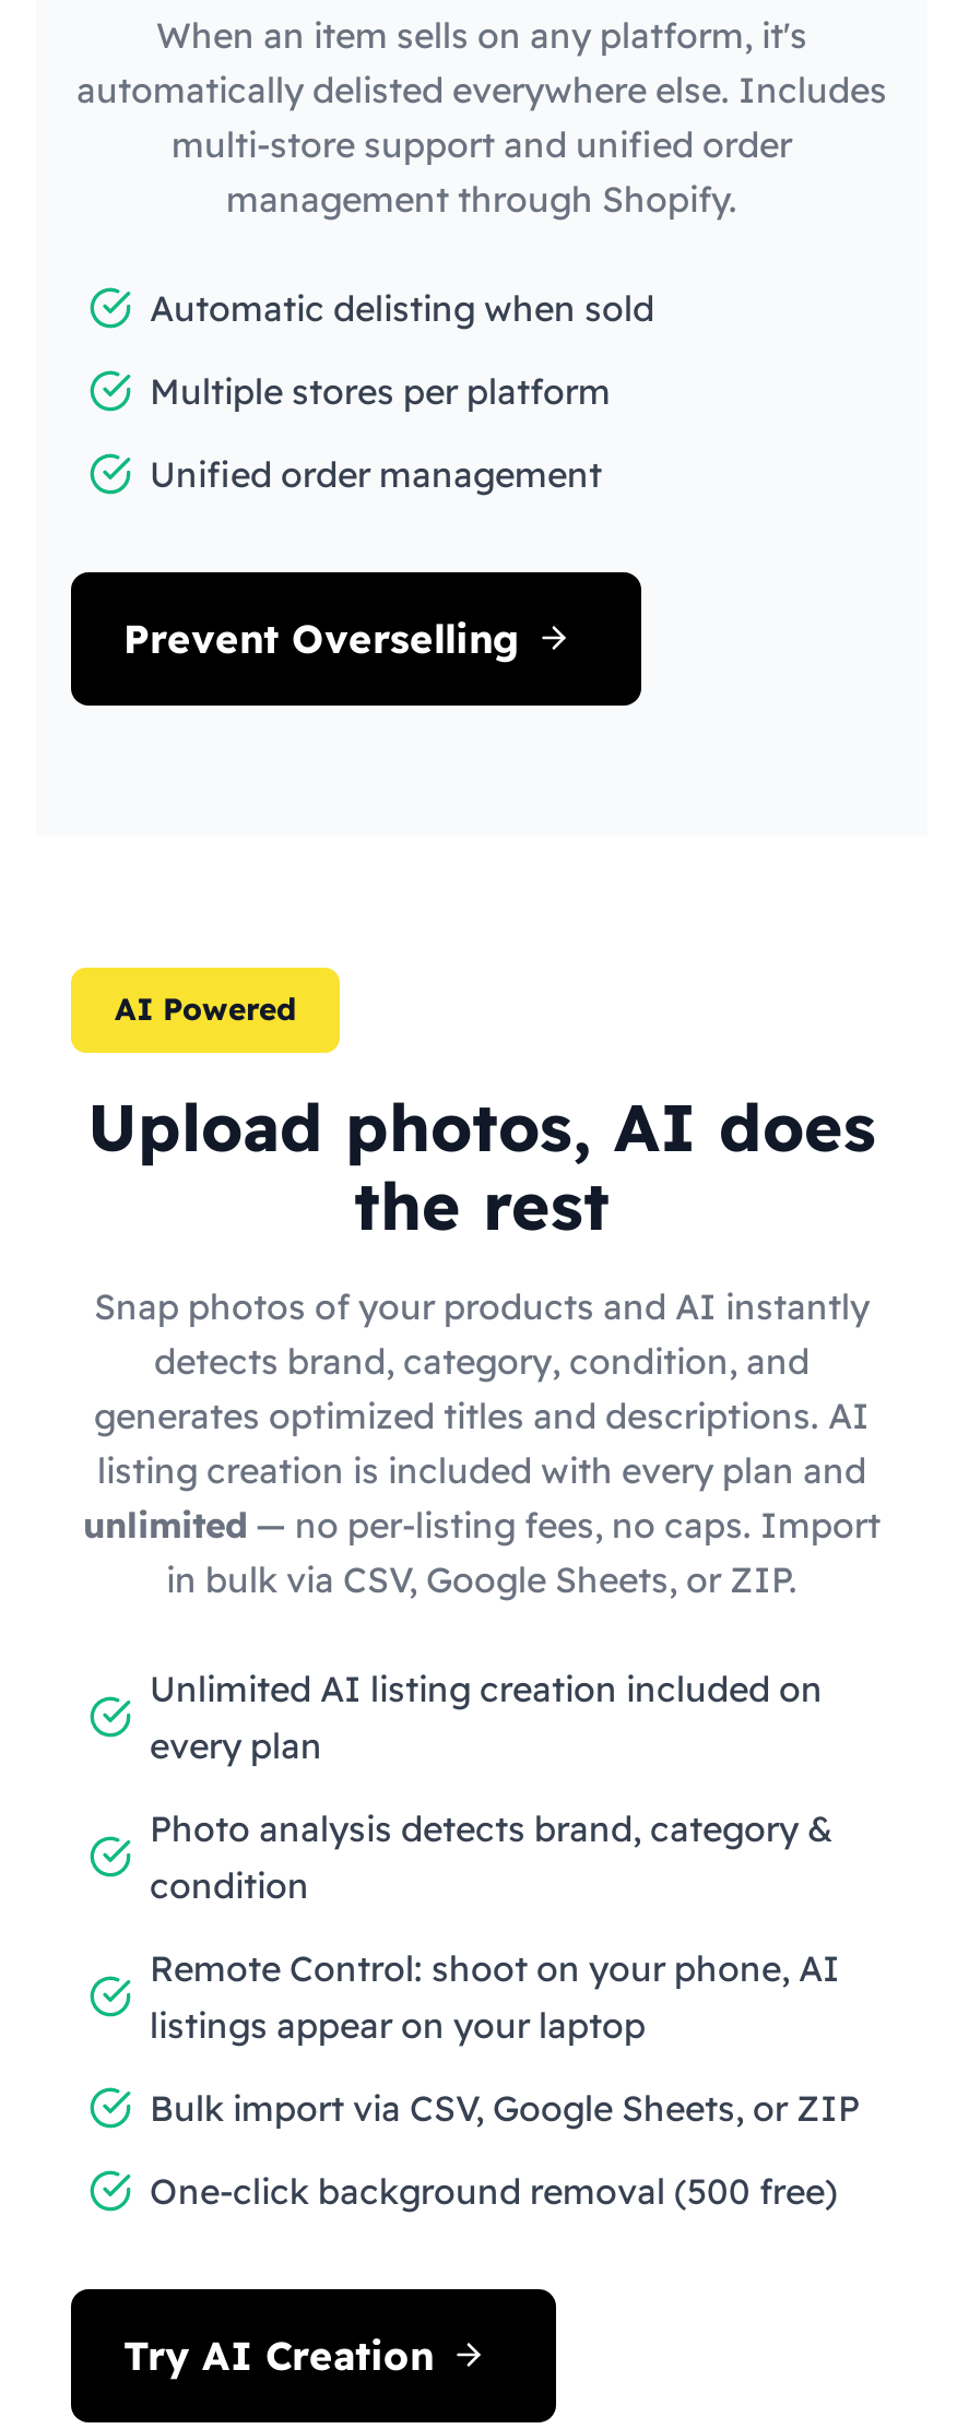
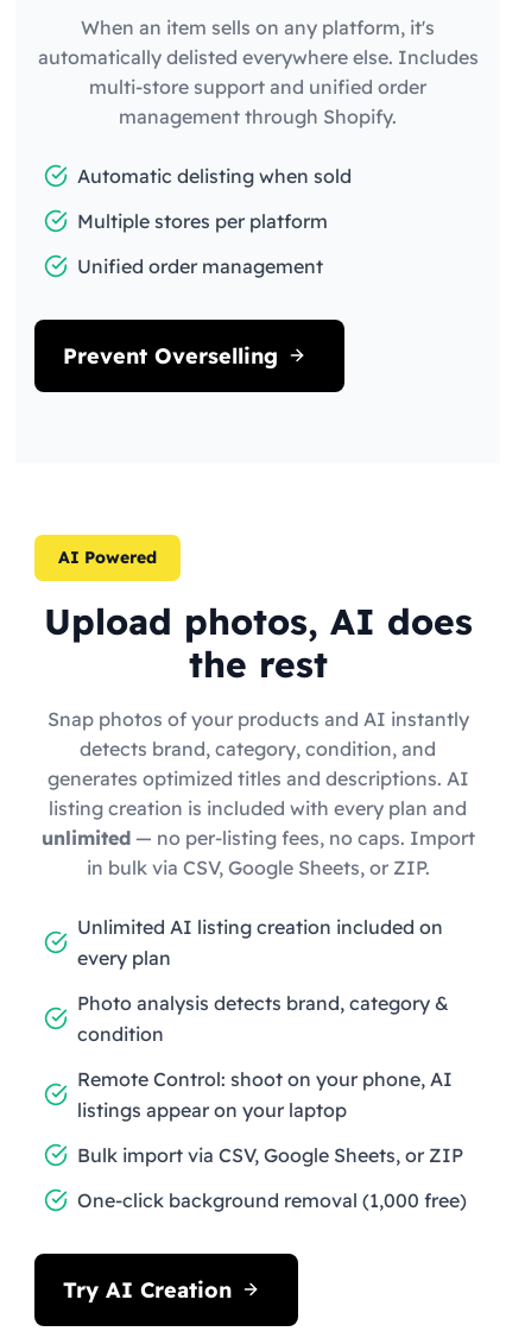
[150,2169,838,2213] One-click background removal (500 free) -> [77,1188,467,1212] One-click background removal (1,000 free)

